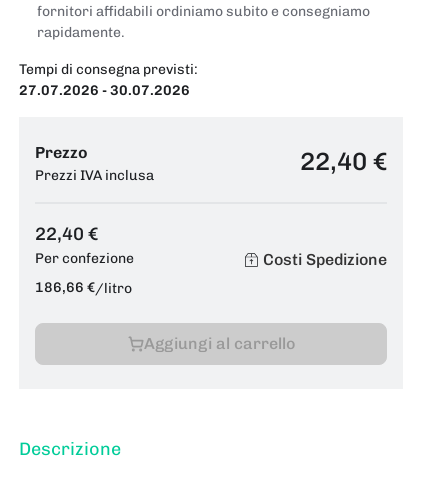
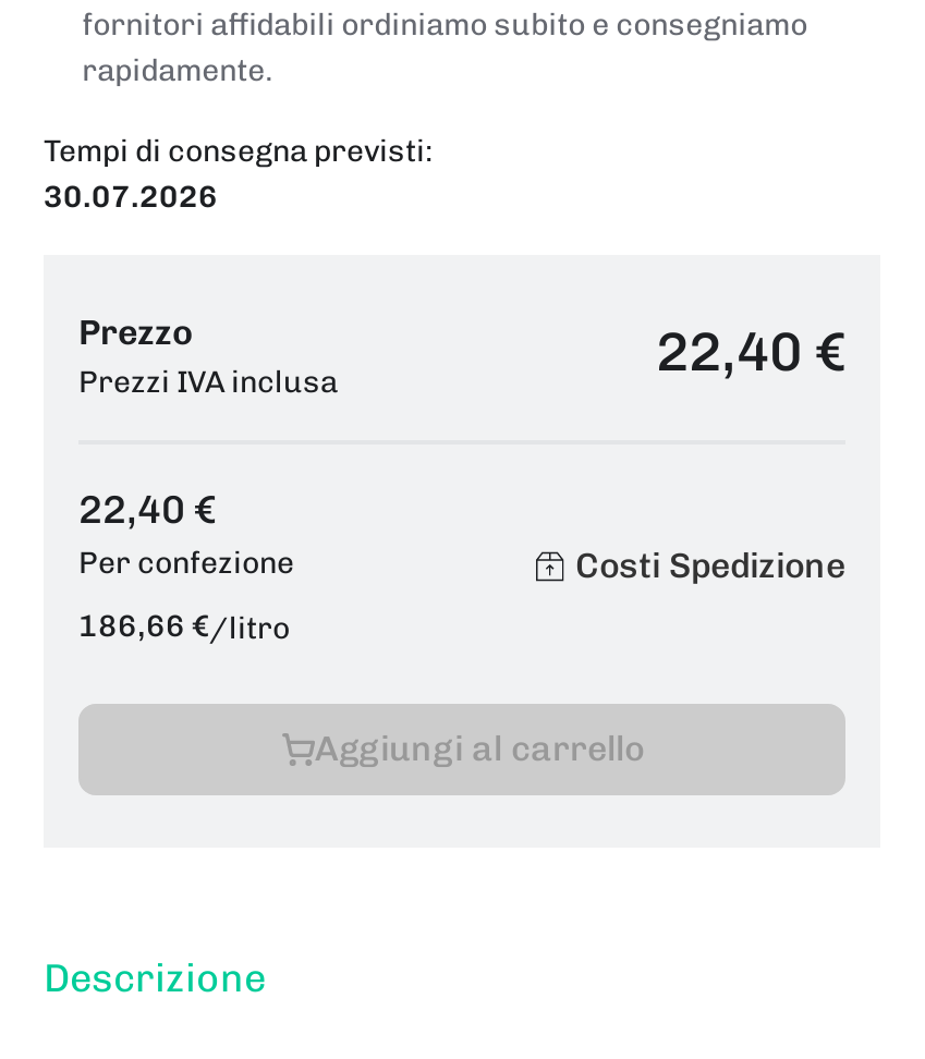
[19,82,190,99] 27.07.2026 - 30.07.2026 -> [44,179,218,216] 30.07.2026

